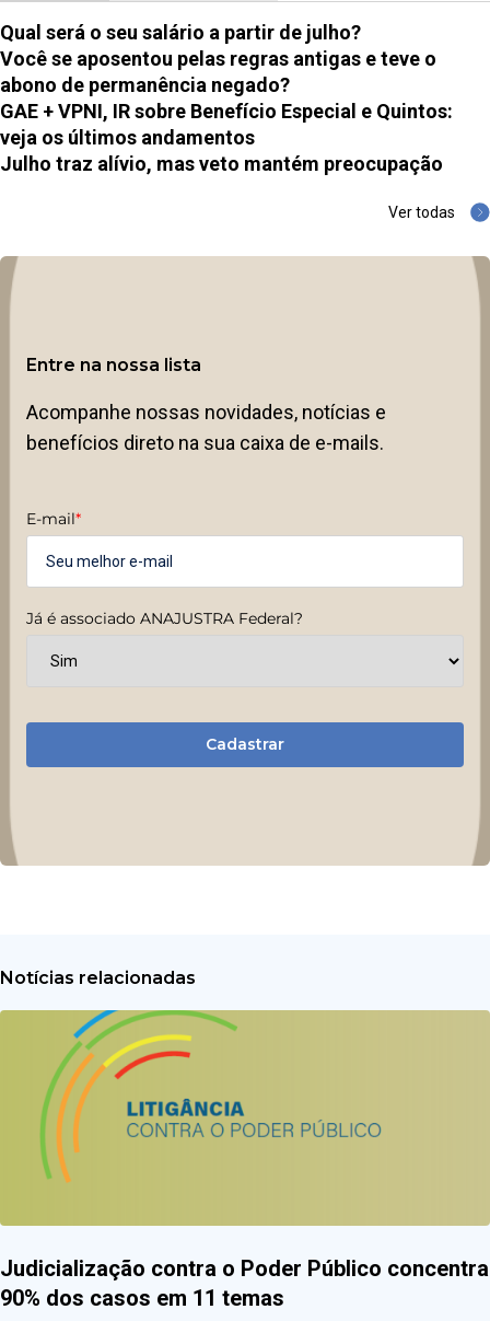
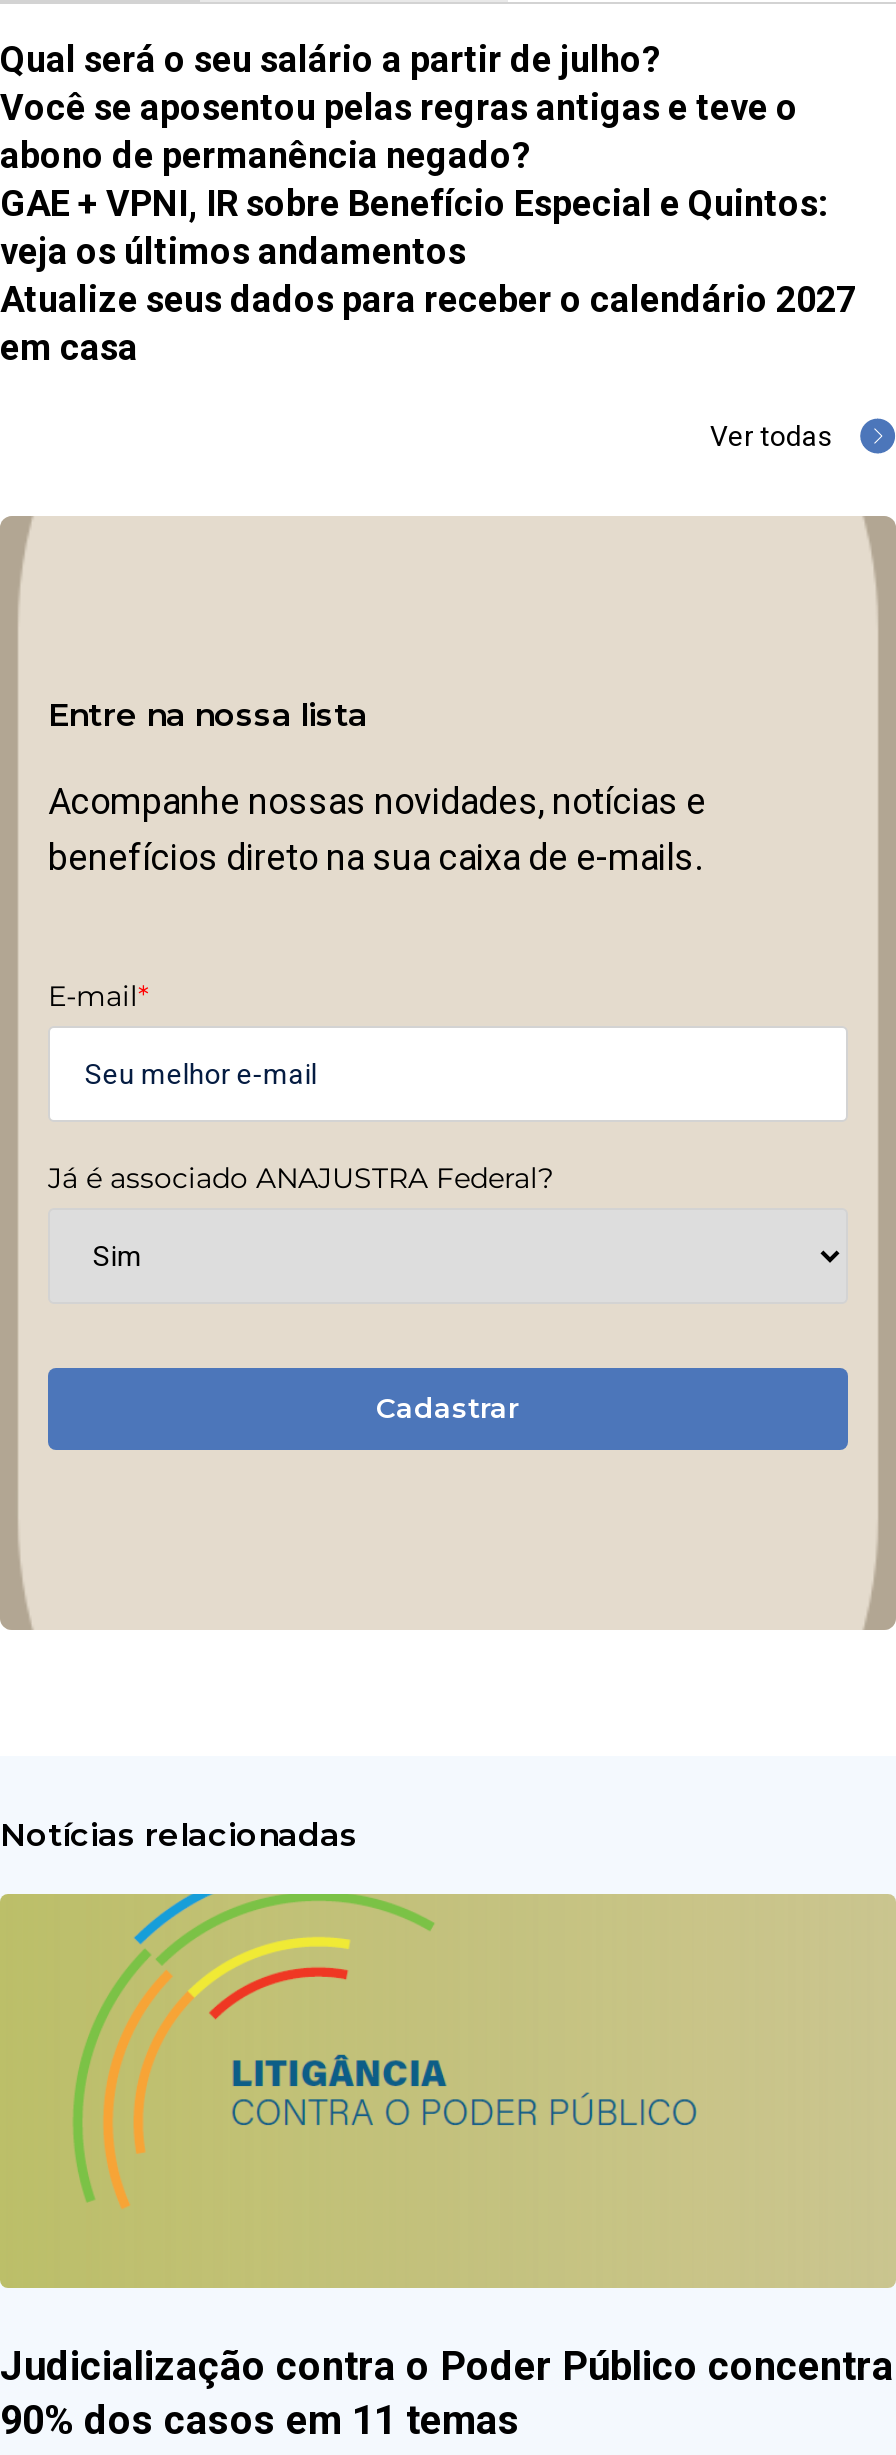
[0,152,443,175] Julho traz alívio, mas veto mantém preocupação -> [0,278,856,368] Atualize seus dados para receber o calendário 2027 | em casa

